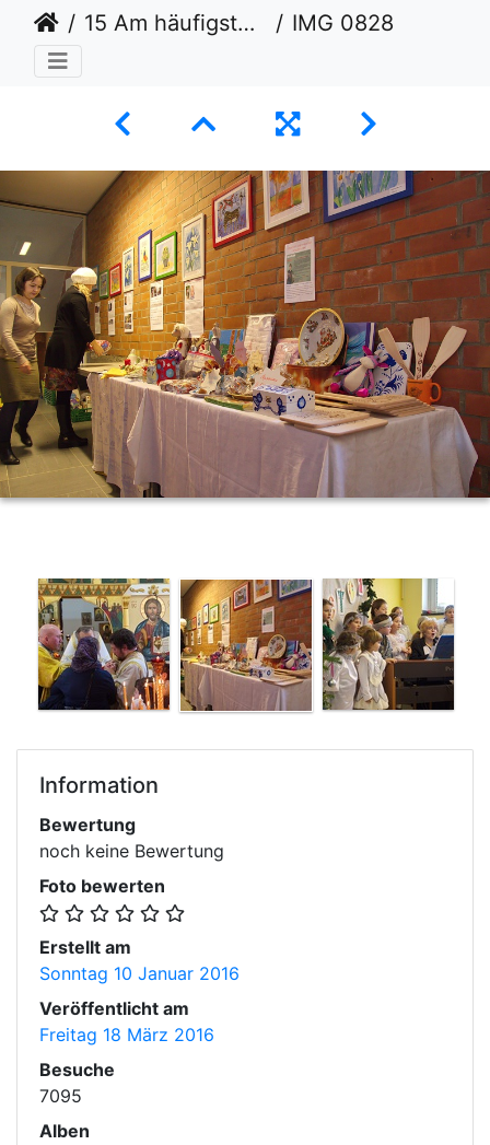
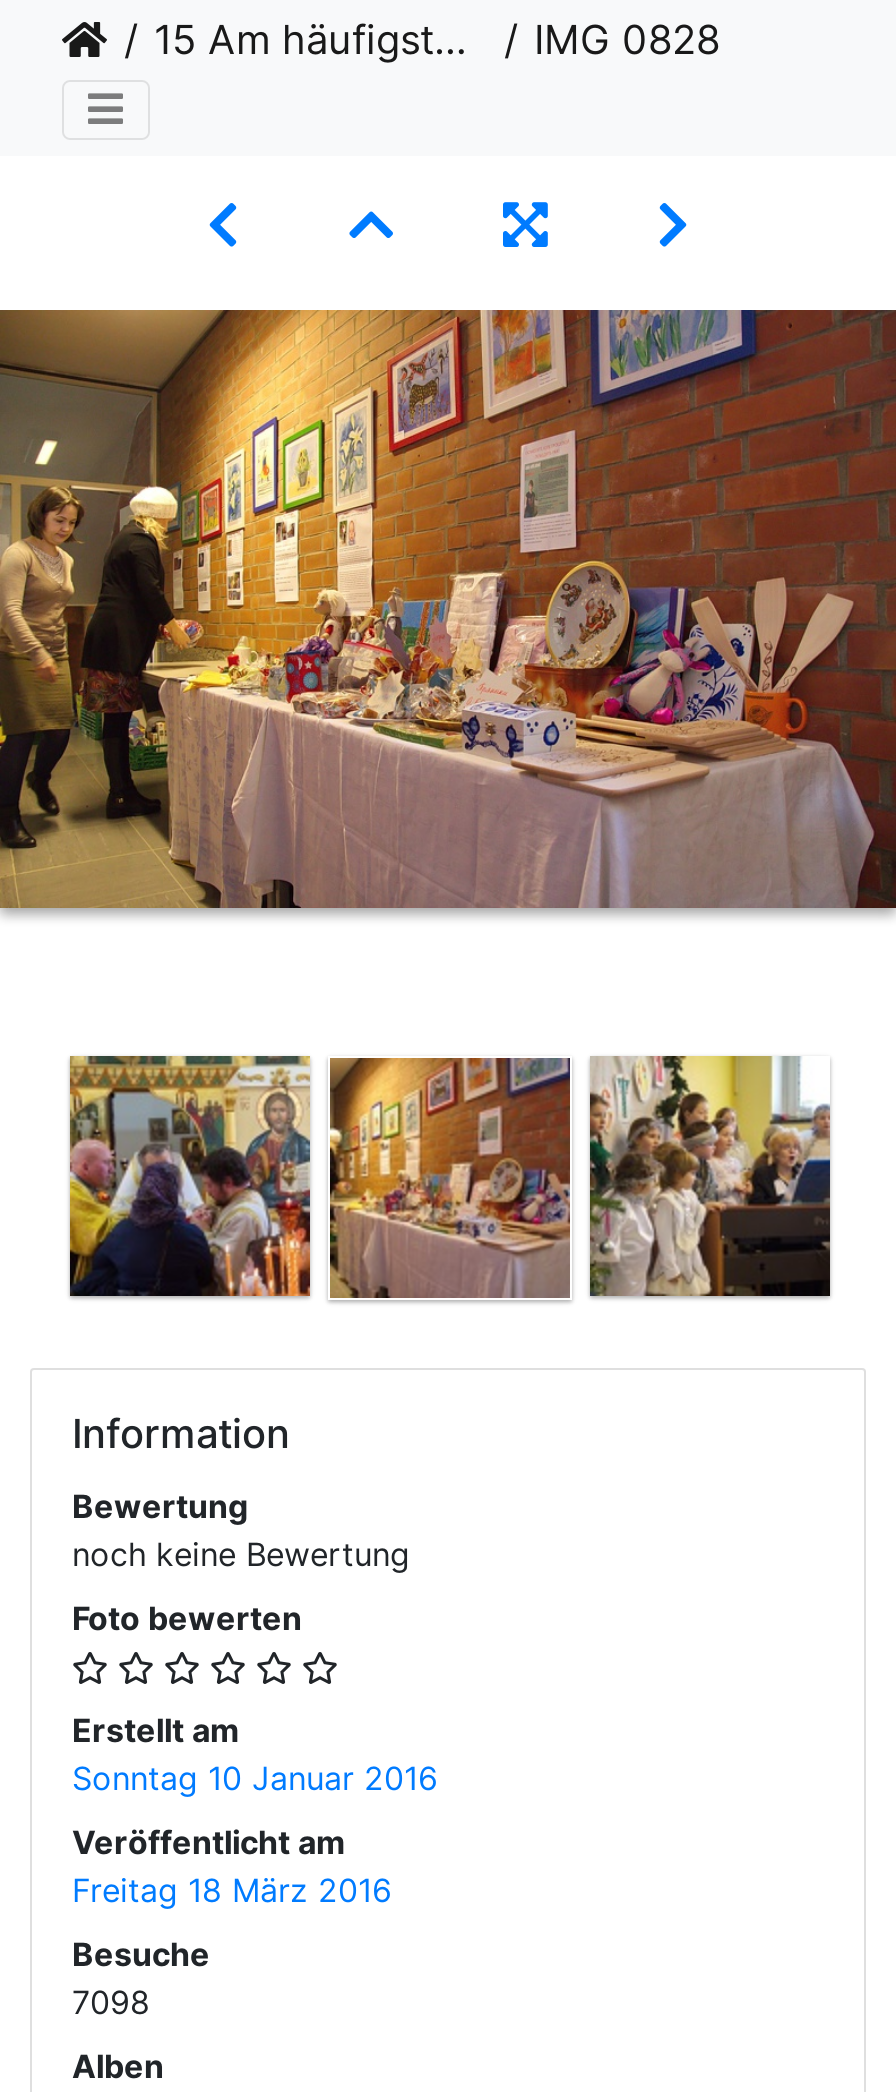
[39,1085,82,1106] 7095 -> [72,1981,150,2021] 7098

